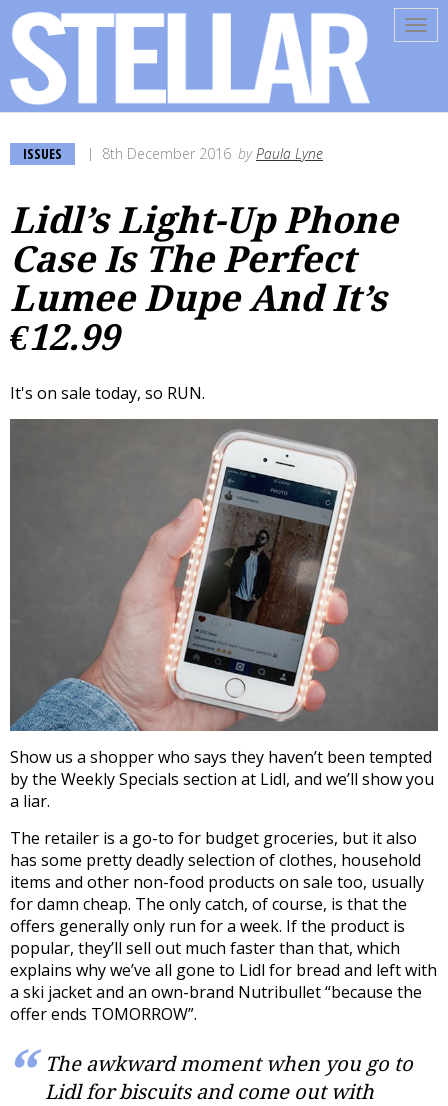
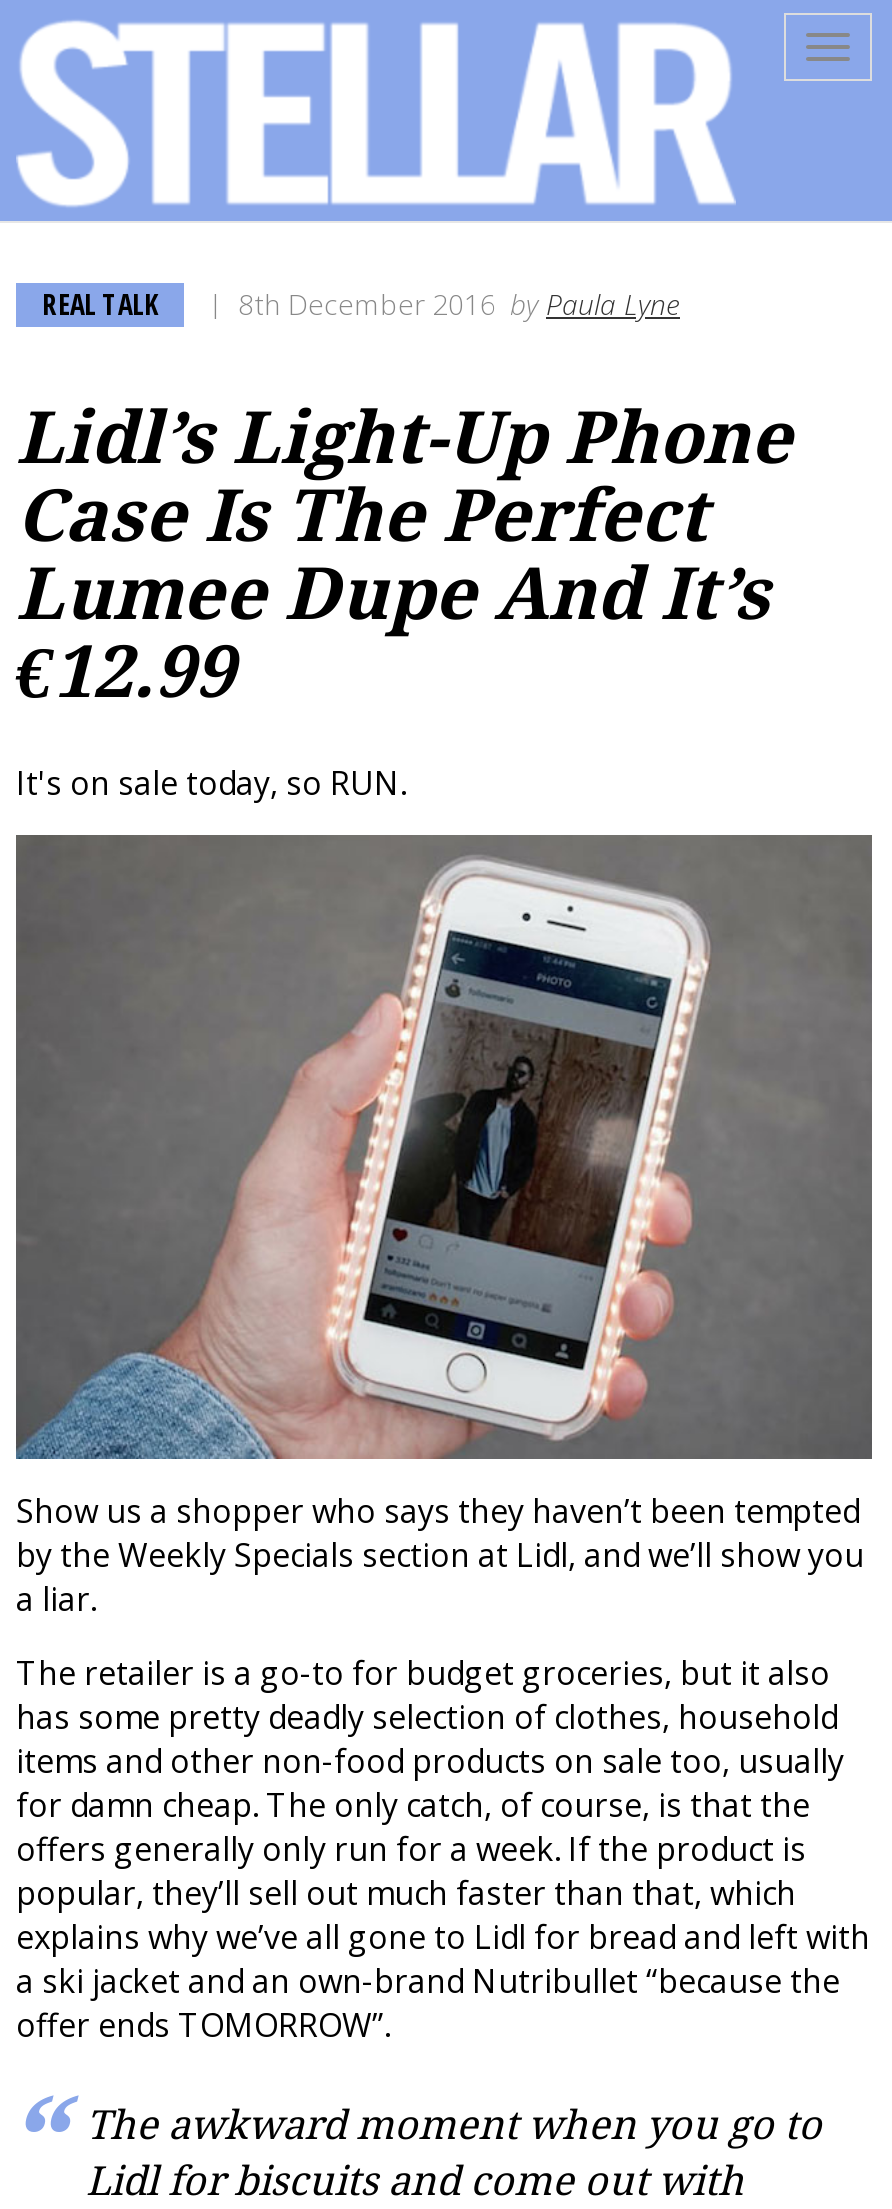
[23,144,62,163] ISSUES -> [42,285,158,323] REAL TALK

